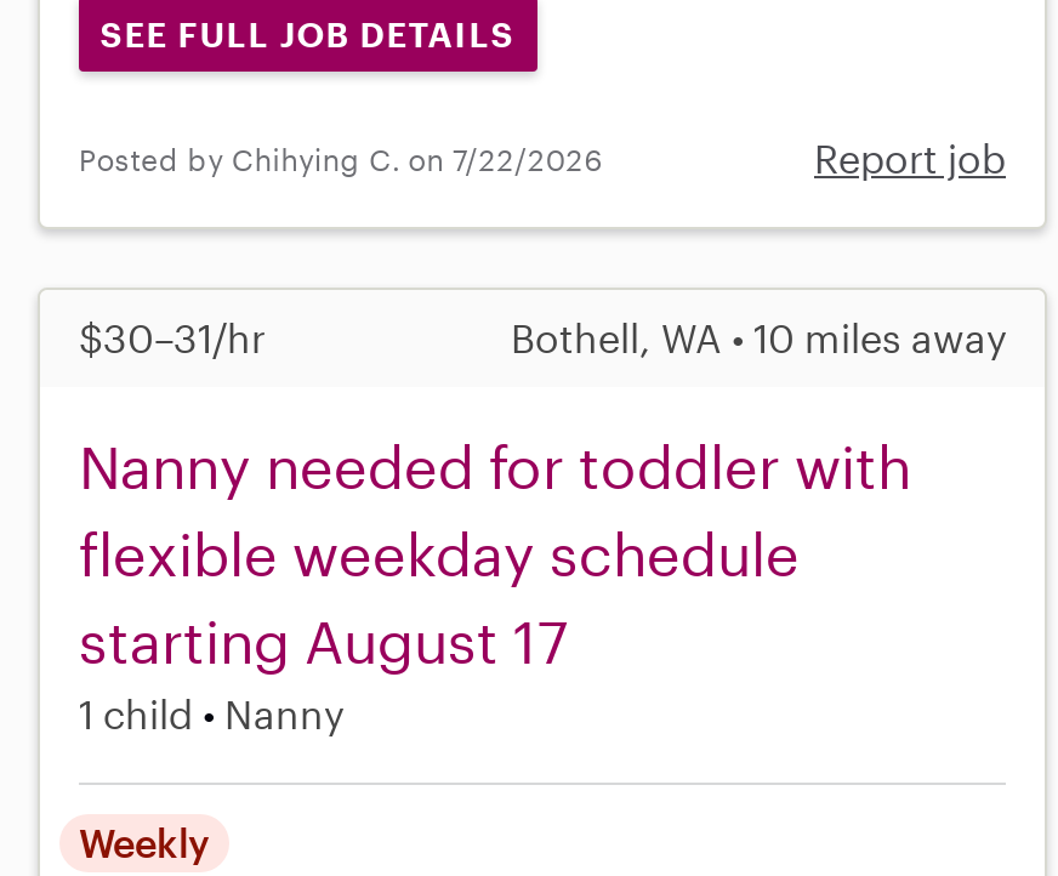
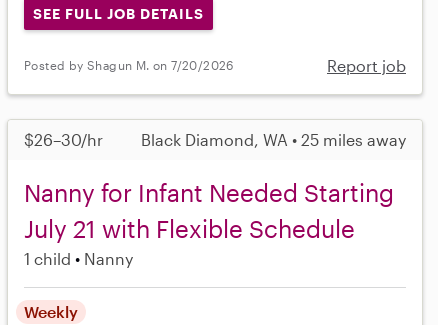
[79,142,602,176] Posted by Chihying C. on 7/22/2026 -> [24,58,234,72] Posted by Shagun M. on 7/20/2026
[79,315,1006,361] $30–31/hr | Bothell, WA • 10 miles away -> [24,130,406,149] $26–30/hr | Black Diamond, WA • 25 miles away
[79,432,911,677] Nanny needed for toddler with | flexible weekday schedule | starting August 17 -> [24,178,394,243] Nanny for Infant Needed Starting | July 21 with Flexible Schedule

